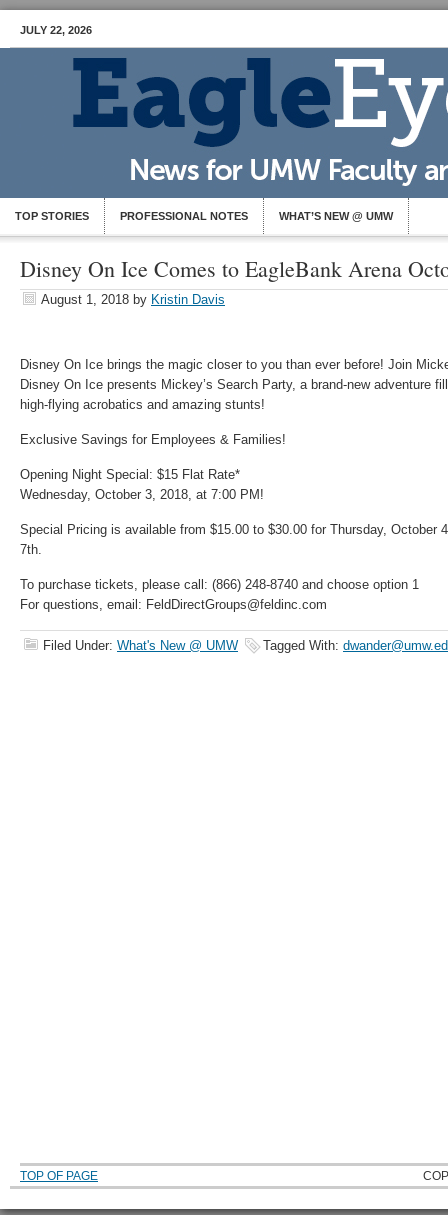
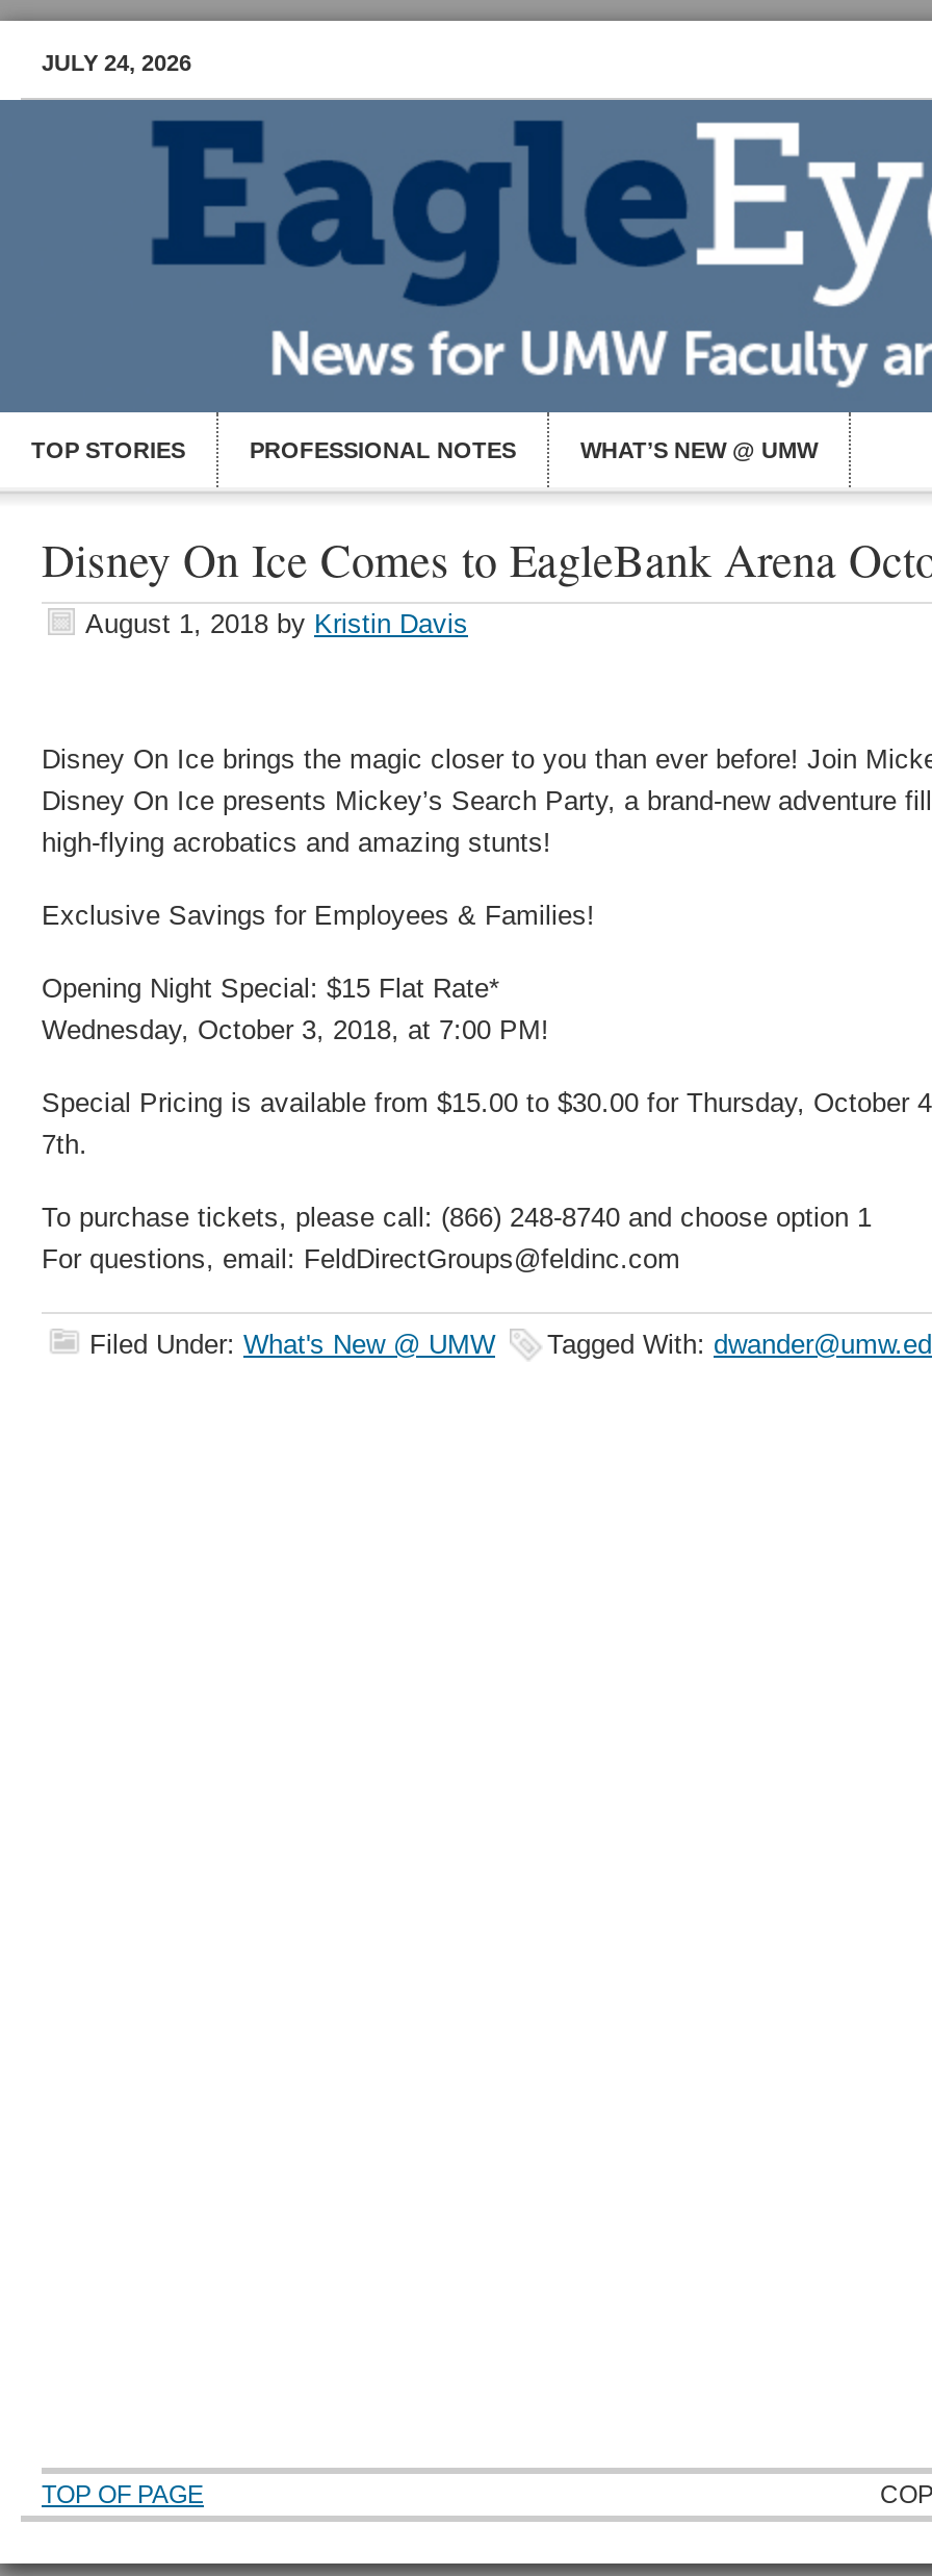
[20,24,92,36] JULY 22, 2026 -> [42,50,191,75] JULY 24, 2026

